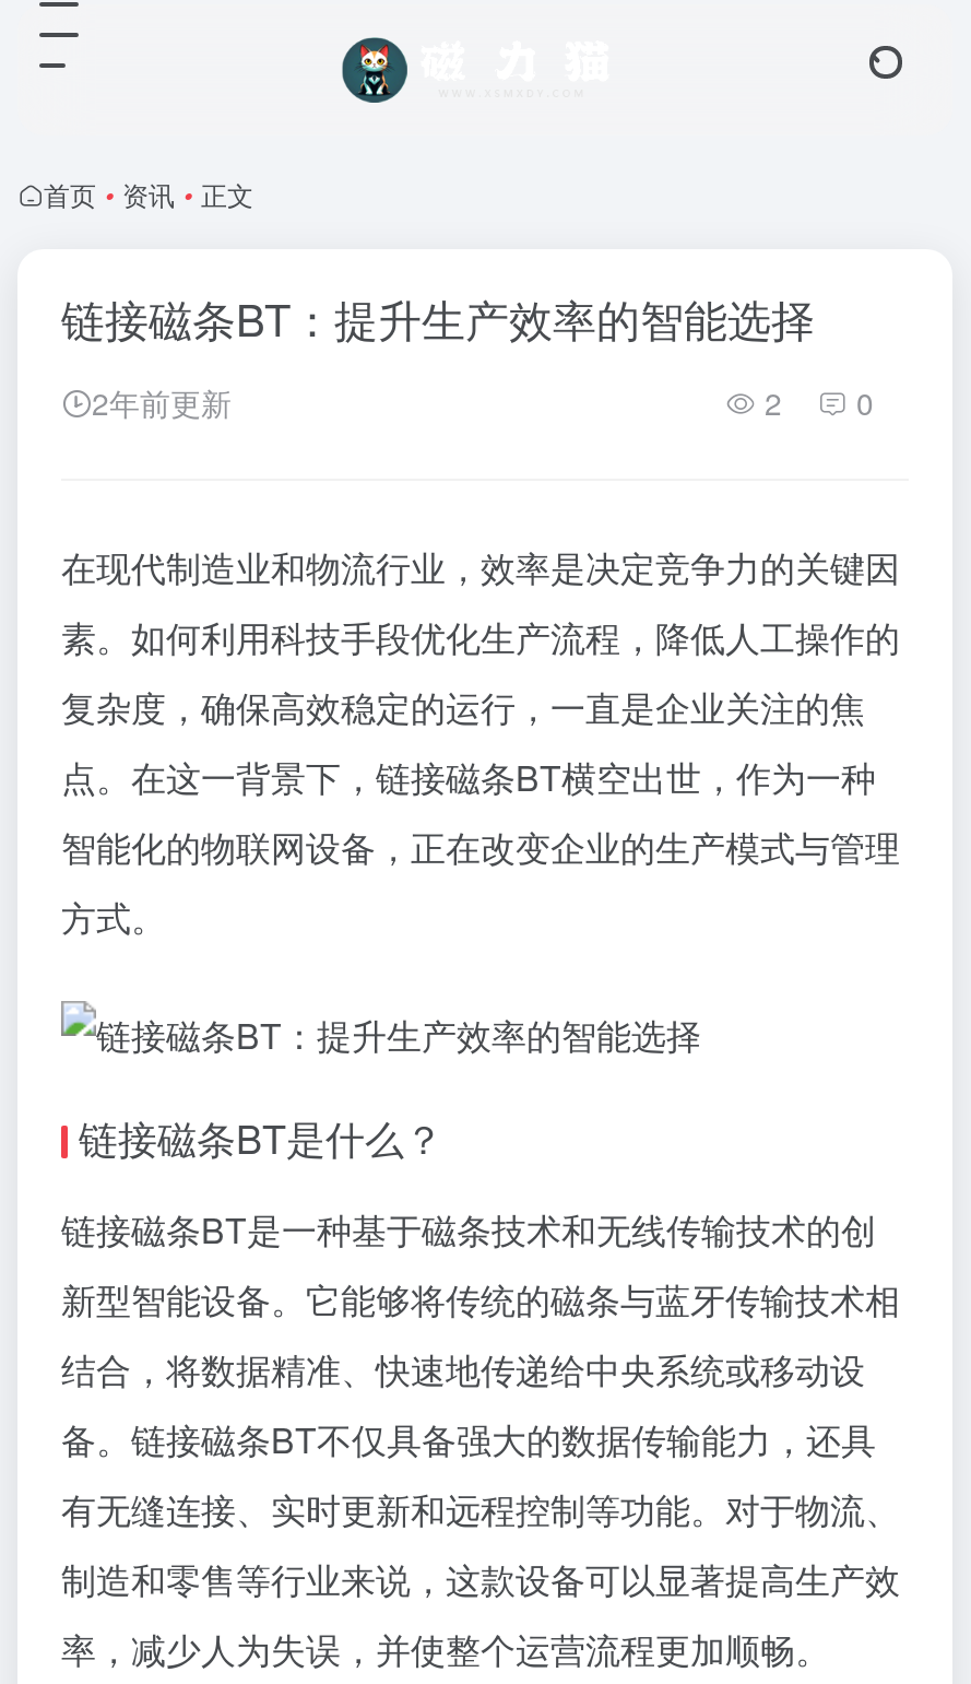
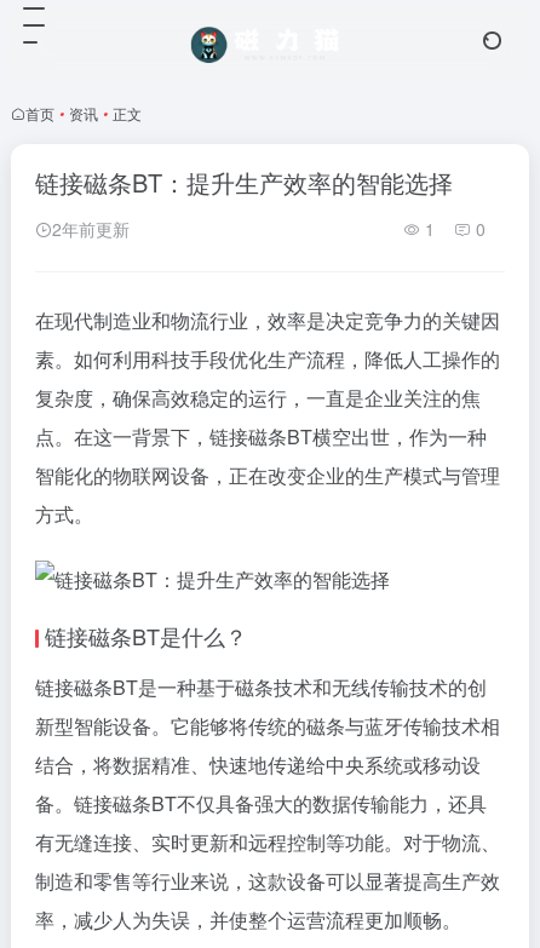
[756,380,874,424] 2 0 -> [420,217,486,241] 1 0

